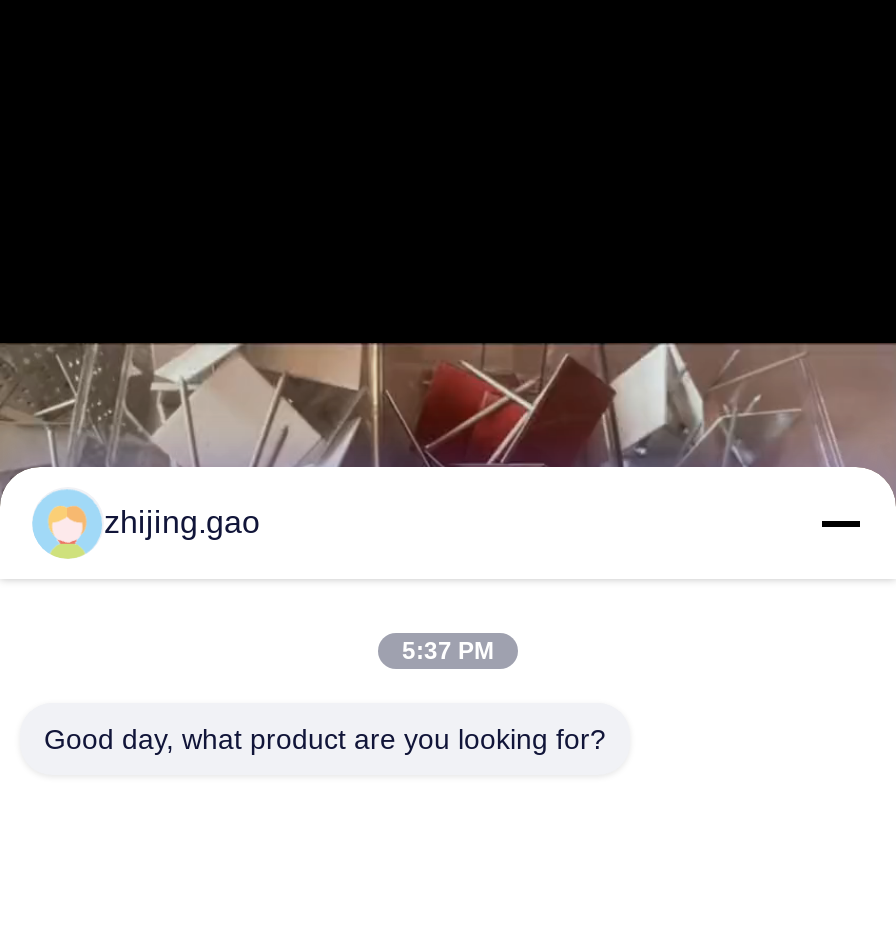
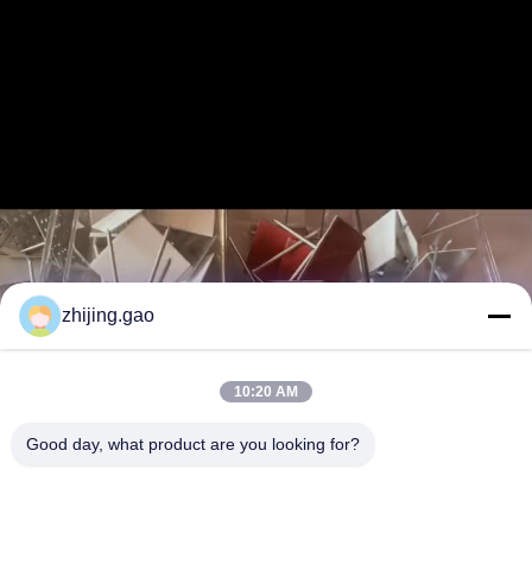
[402,637,494,665] 5:37 PM -> [234,383,298,400] 10:20 AM

